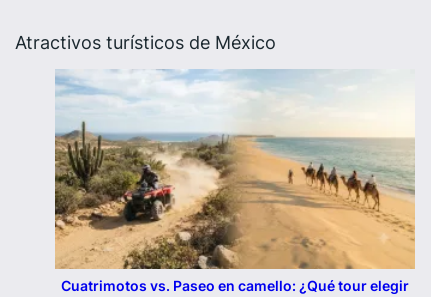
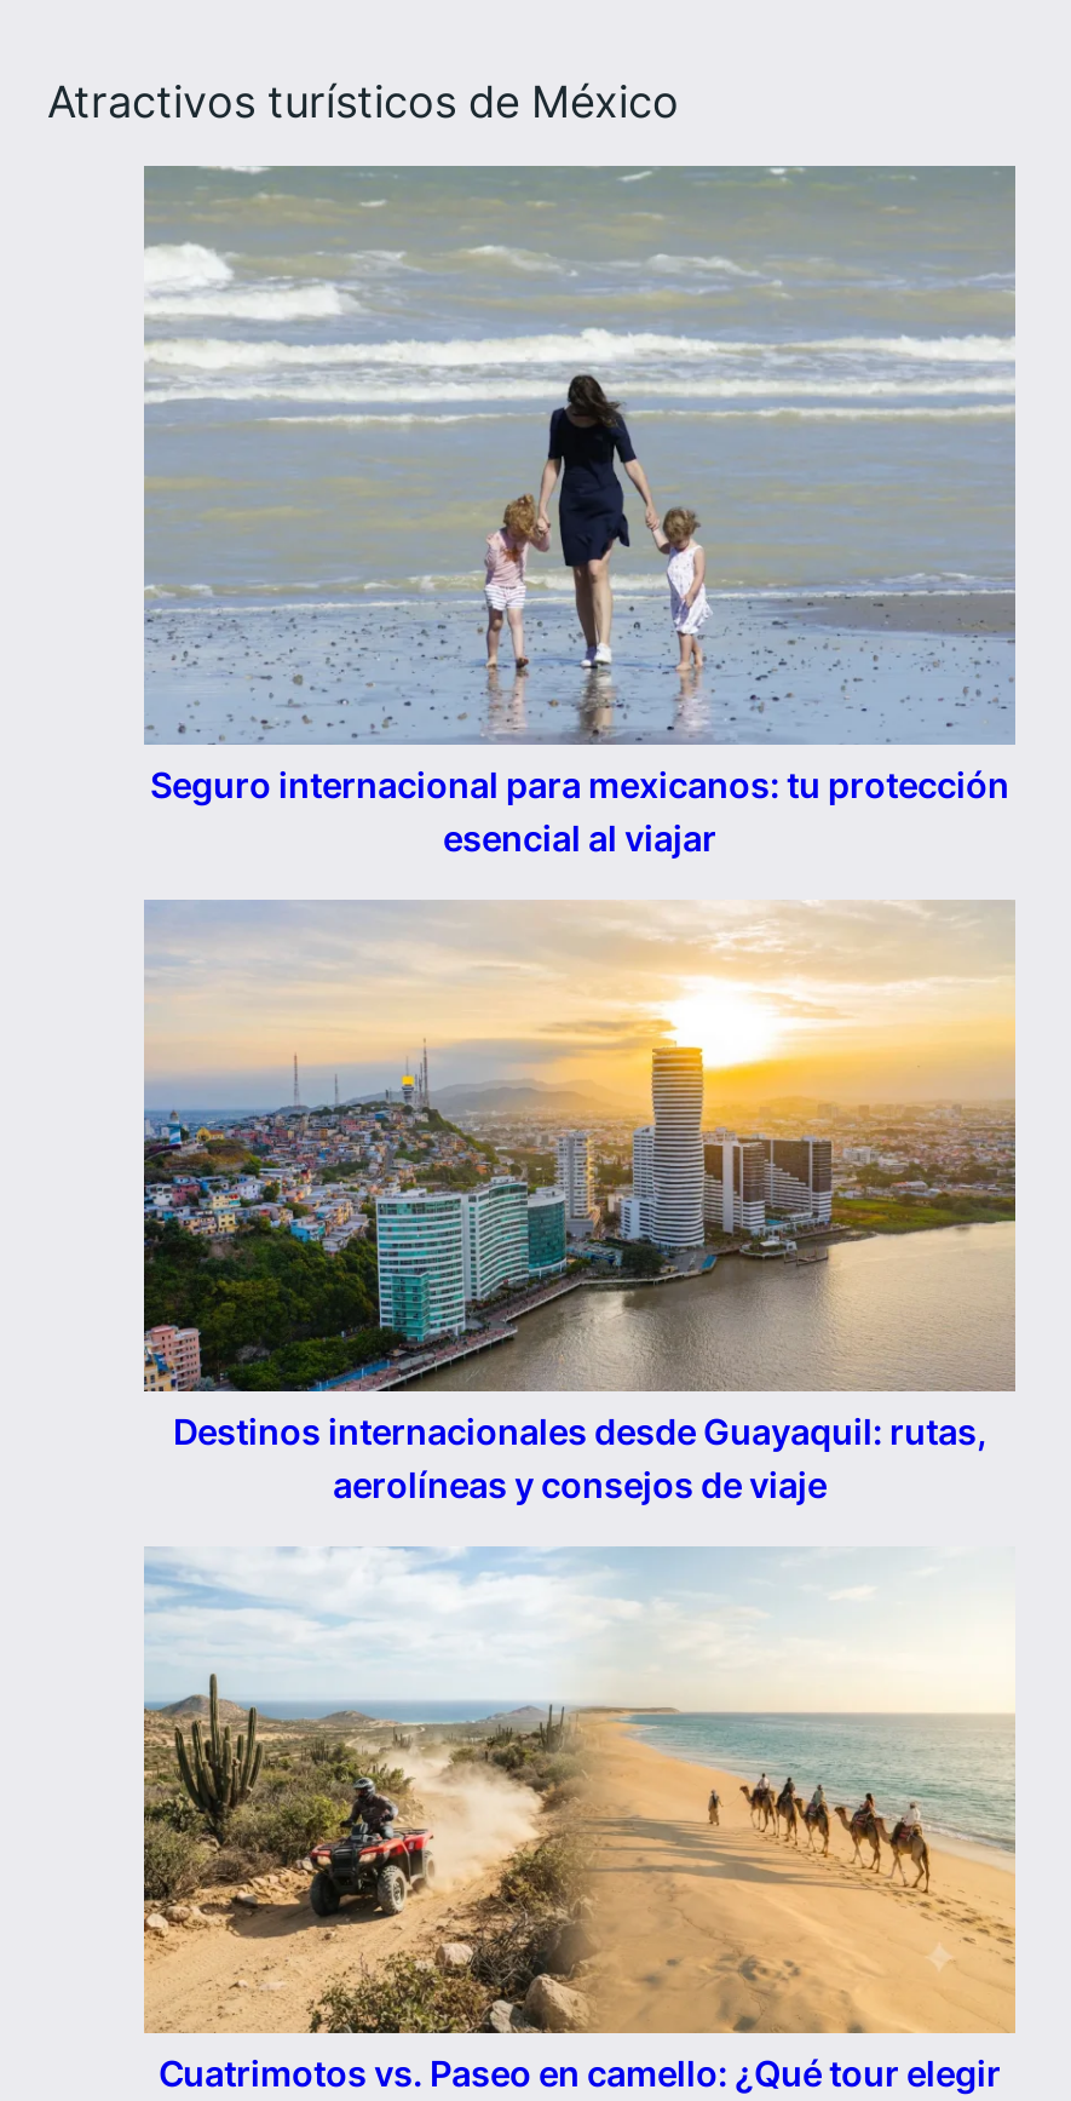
none -> [142,900,1018,1504] [image] | Destinos internacionales desde Guayaquil: rutas, | aerolíneas y consejos de viaje
none -> [144,163,1018,858] [image] | Seguro internacional para mexicanos: tu protección | esencial al viajar

